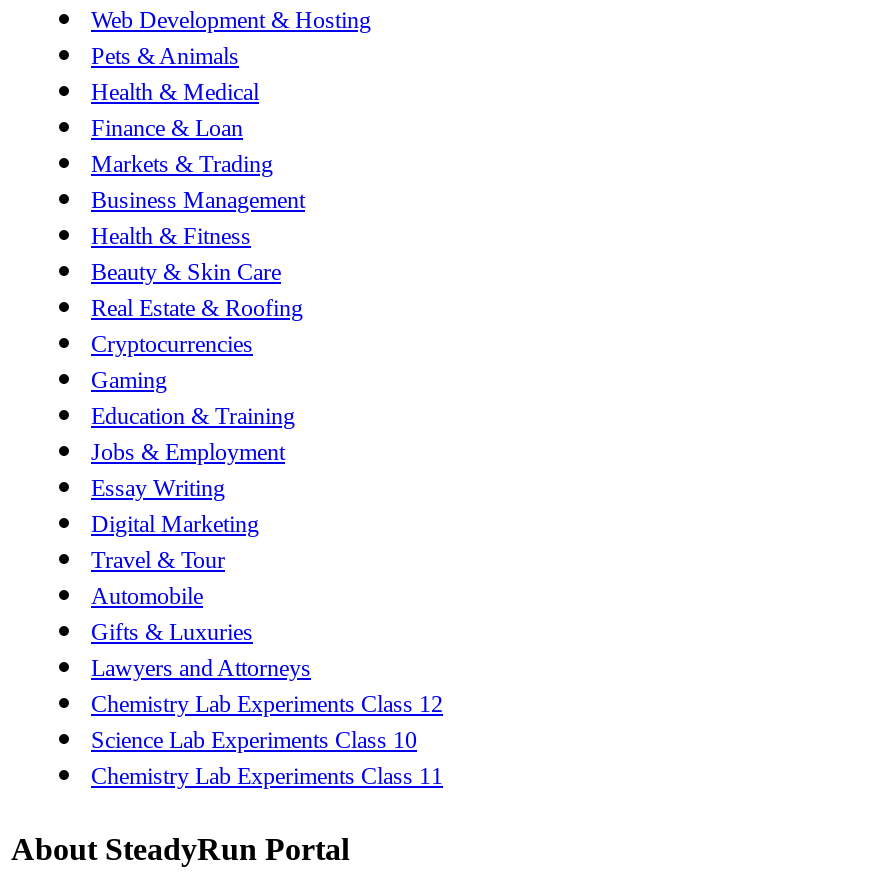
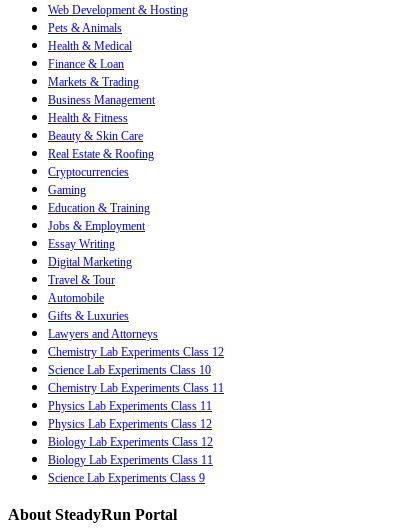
none -> [48,399,213,485] Physics Lab Experiments Class 11 | Physics Lab Experiments Class 12 | Biology Lab Experiments Class 12 | Biology Lab Experiments Class 11 | Science Lab Experiments Class 9

